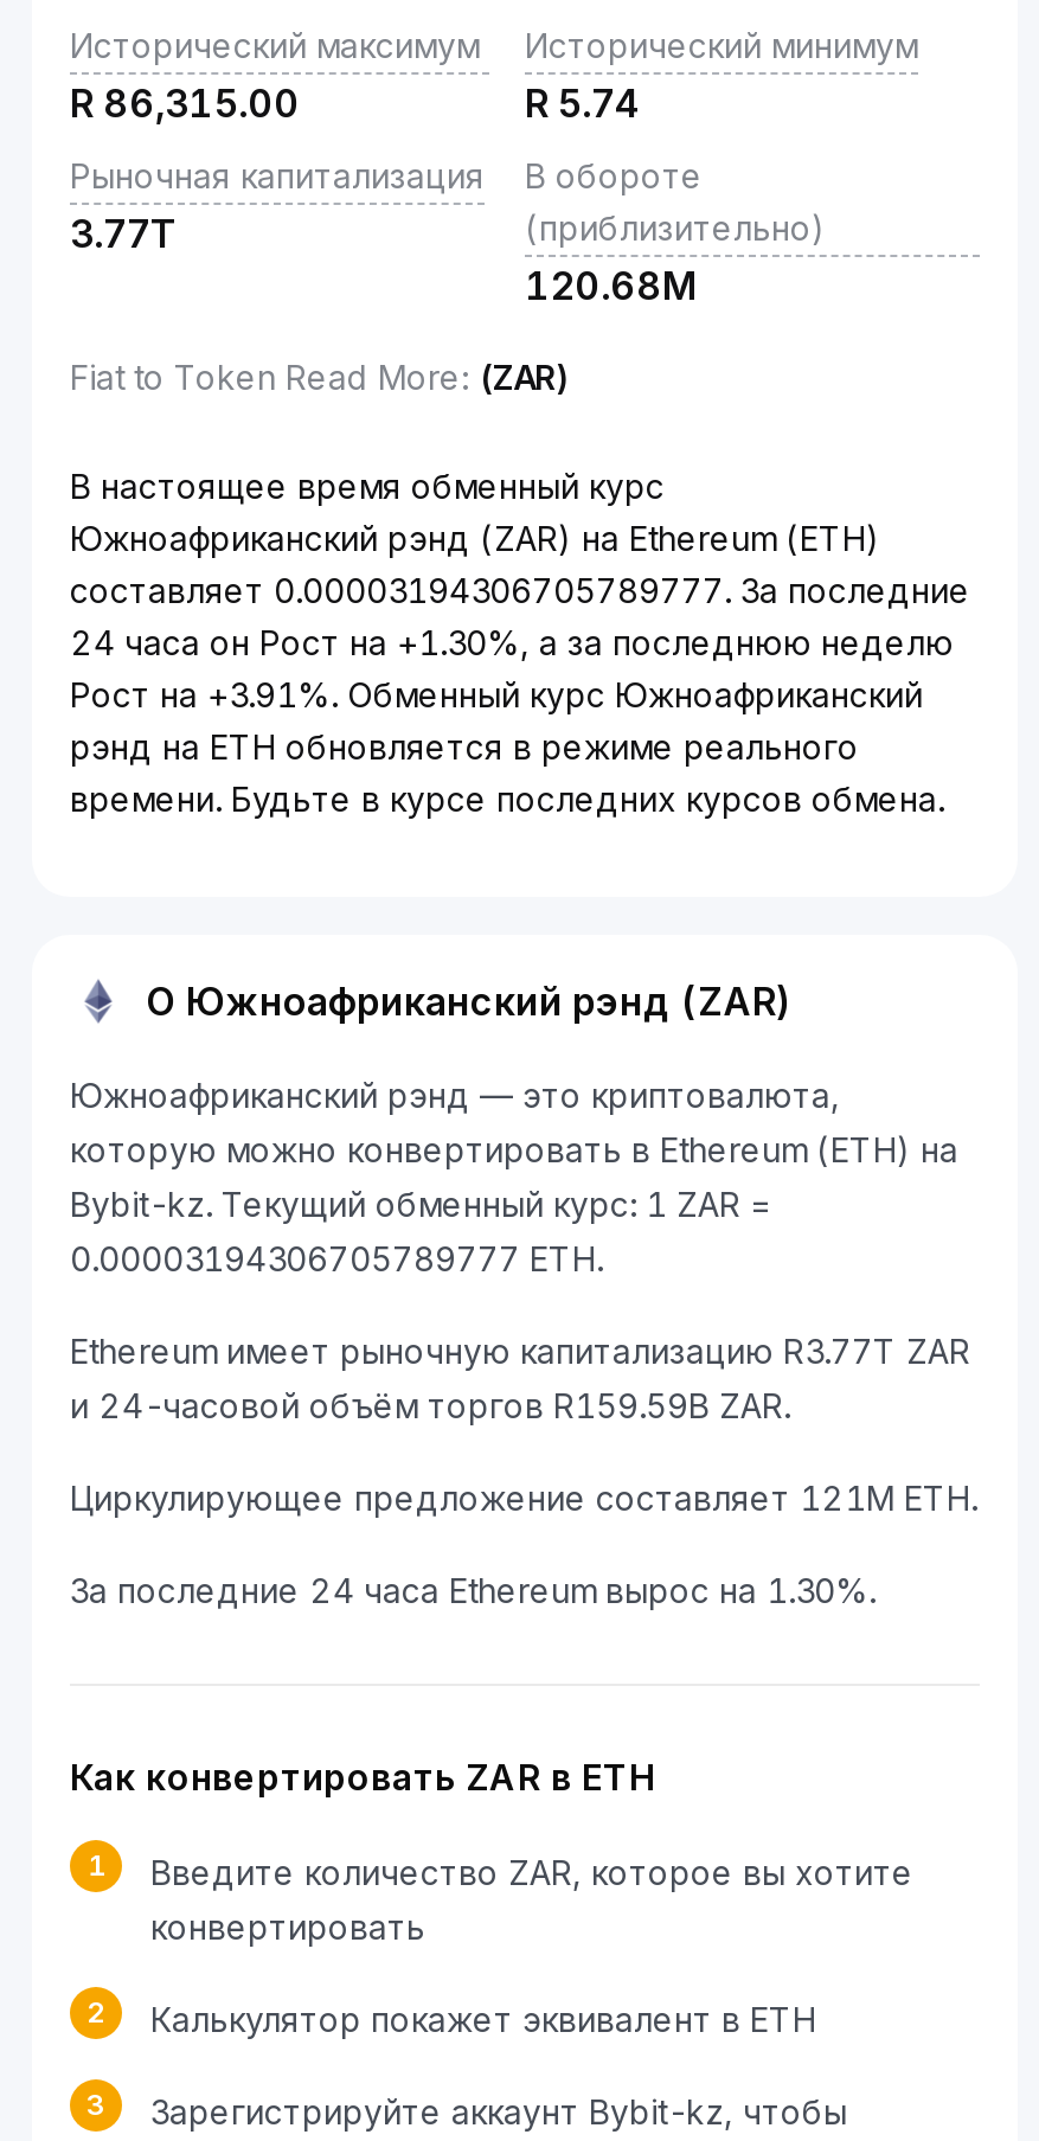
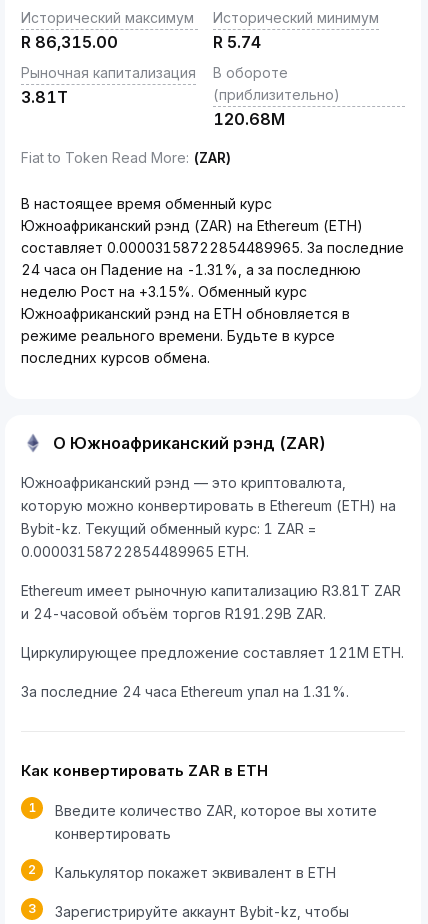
[70,210,177,257] 3.77T -> [21,87,68,107] 3.81T
[70,570,970,819] составляет 0.00003194306705789777. За последние | 24 часа он Рост на +1.30%, а за последнюю неделю | Рост на +3.91%. Обменный курс Южноафриканский | рэнд на ETH обновляется в режиме реального | времени. Будьте в курсе последних курсов обмена. -> [21,239,404,366] составляет 0.00003158722854489965. За последние | 24 часа он Падение на -1.31%, а за последнюю | неделю Рост на +3.15%. Обменный курс | Южноафриканский рэнд на ETH обновляется в | режиме реального времени. Будьте в курсе | последних курсов обмена.
[70,1238,603,1278] 0.00003194306705789777 ETH. -> [21,543,249,560] 0.00003158722854489965 ETH.
[70,1331,970,1371] Ethereum имеет рыночную капитализацию R3.77T ZAR -> [21,582,401,599] Ethereum имеет рыночную капитализацию R3.81T ZAR
[70,1385,790,1425] и 24-часовой объём торгов R159.59B ZAR. -> [21,605,326,622] и 24-часовой объём торгов R191.29B ZAR.
[70,1570,876,1610] За последние 24 часа Ethereum вырос на 1.30%. -> [21,683,349,700] За последние 24 часа Ethereum упал на 1.31%.

